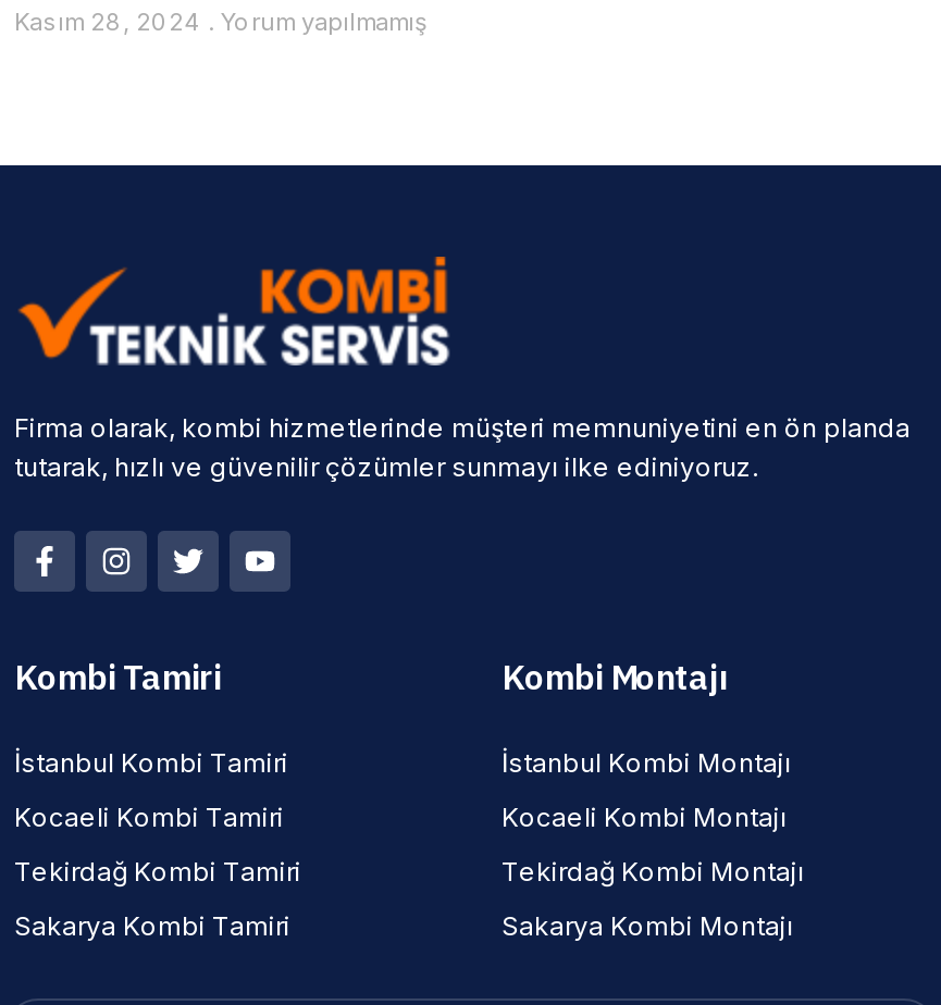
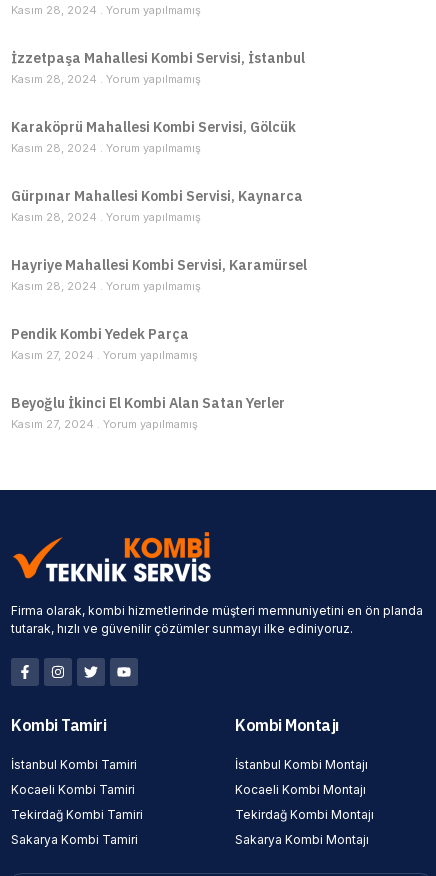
none -> [11,49,307,431] İzzetpaşa Mahallesi Kombi Servisi, İstanbul | Kasım 28, 2024 Yorum yapılmamış | Karaköprü Mahallesi Kombi Servisi, Gölcük | Kasım 28, 2024 Yorum yapılmamış | Gürpınar Mahallesi Kombi Servisi, Kaynarca | Kasım 28, 2024 Yorum yapılmamış | Hayriye Mahallesi Kombi Servisi, Karamürsel | Kasım 28, 2024 Yorum yapılmamış | Pendik Kombi Yedek Parça | Kasım 27, 2024 Yorum yapılmamış | Beyoğlu İkinci El Kombi Alan Satan Yerler | Kasım 27, 2024 Yorum yapılmamış

